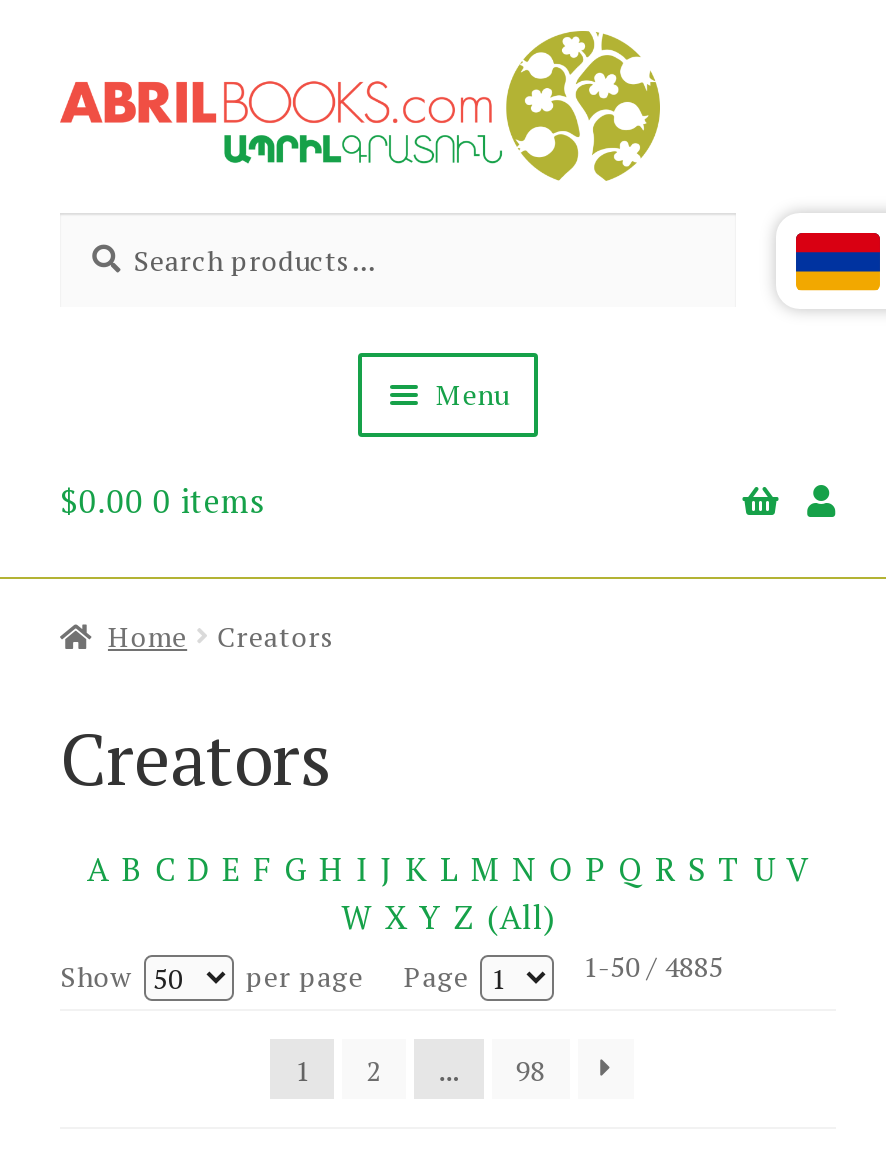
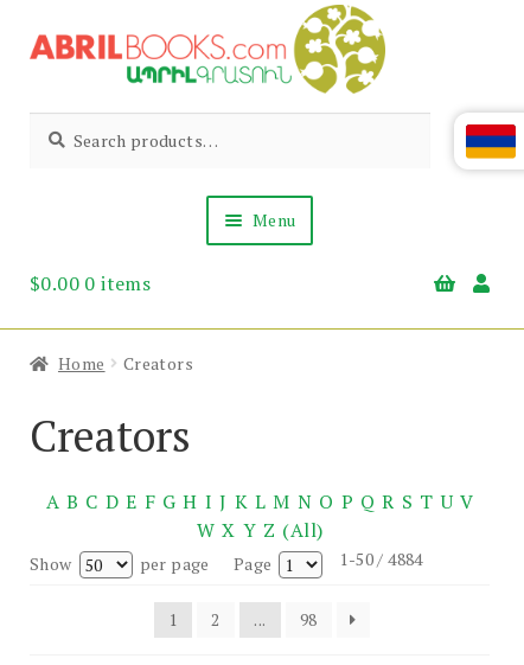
[583,947,724,985] 1-50 / 4885 -> [340,547,423,570] 1-50 / 4884

